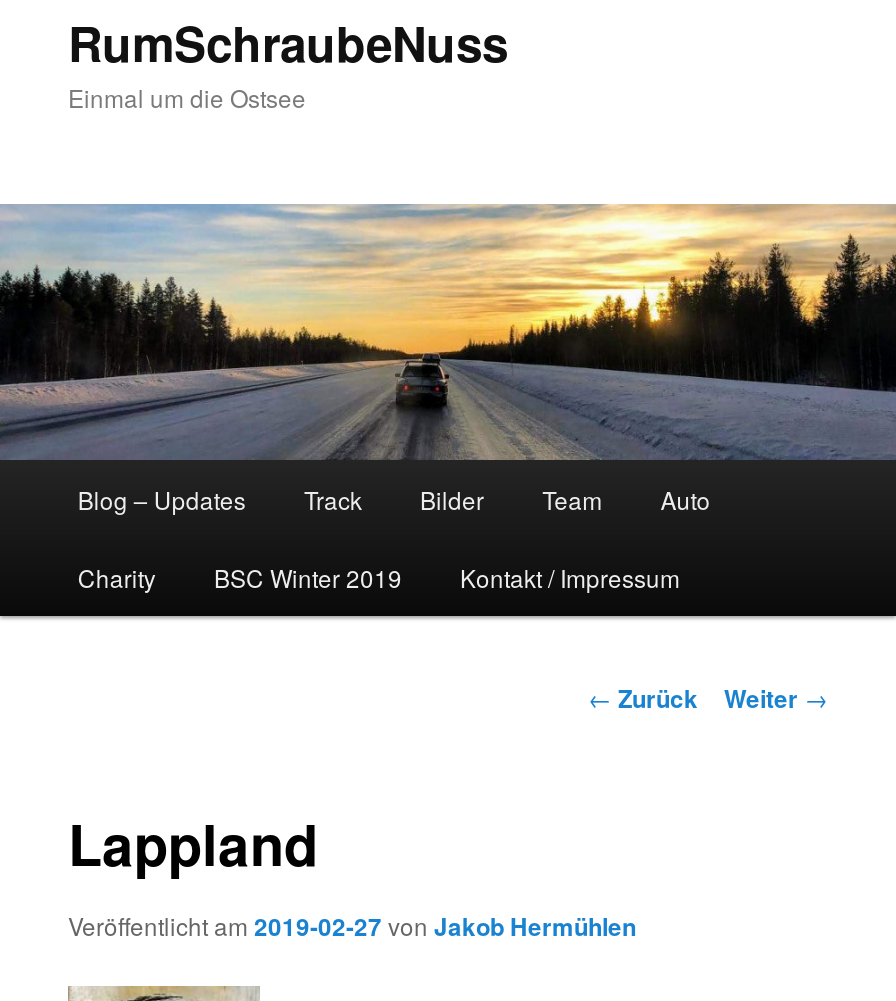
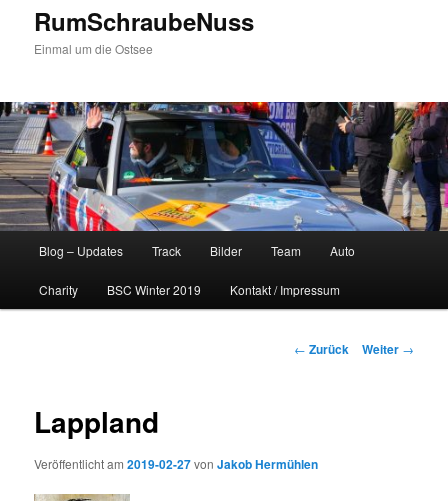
[6,202,890,462] [image] -> [3,101,445,232] [image]

